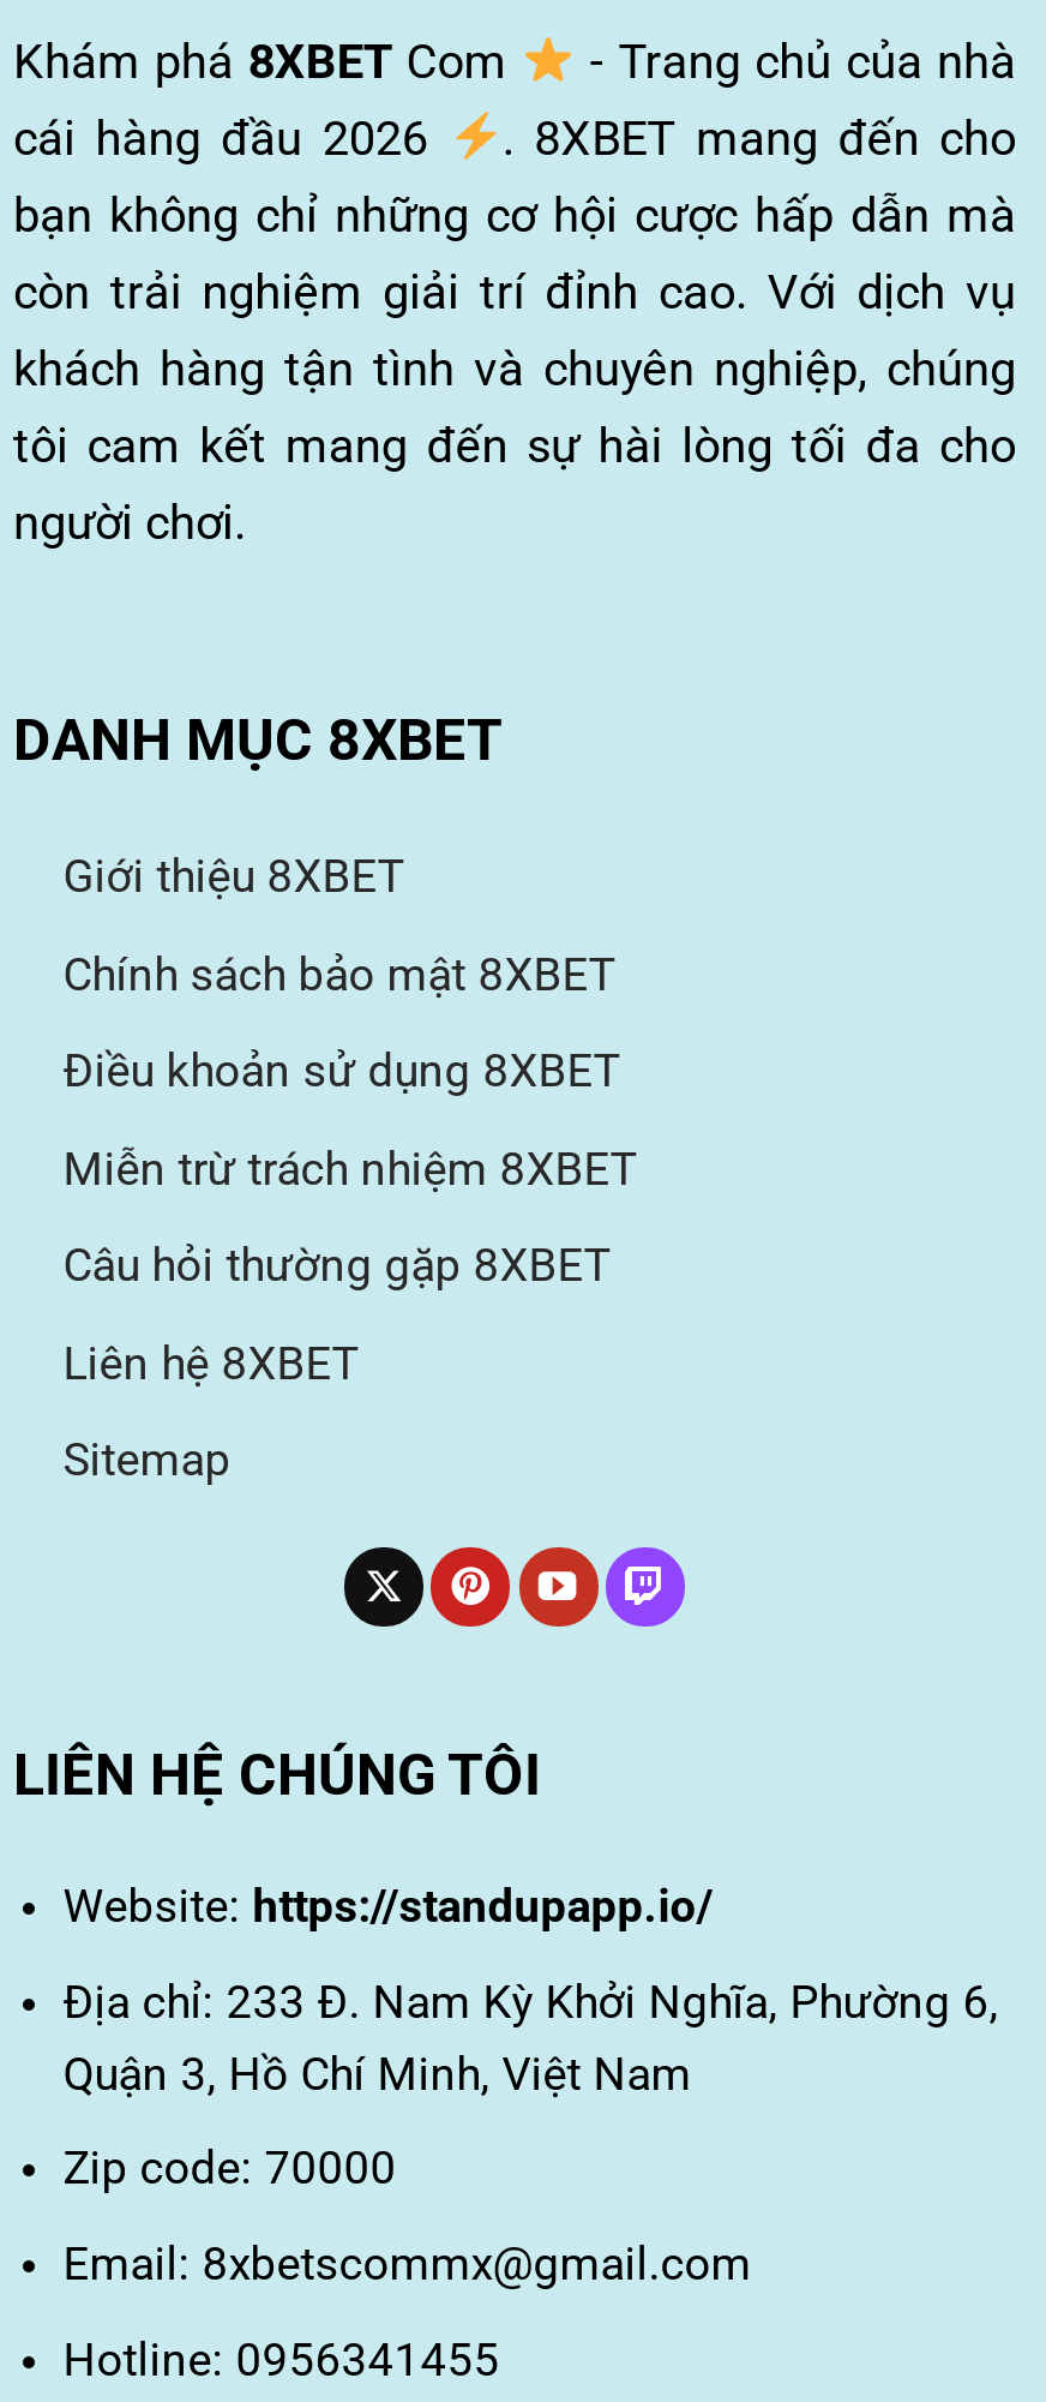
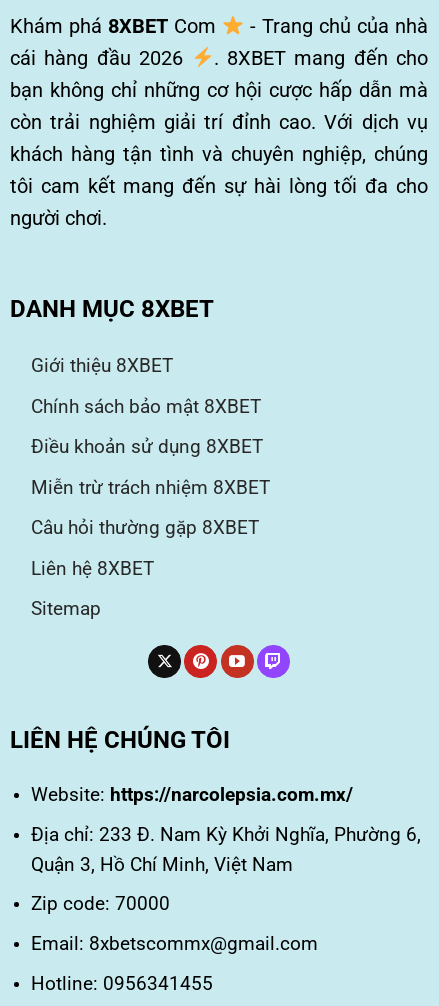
[63,1879,713,1934] Website: https://standupapp.io/ -> [31,783,353,806] Website: https://narcolepsia.com.mx/

